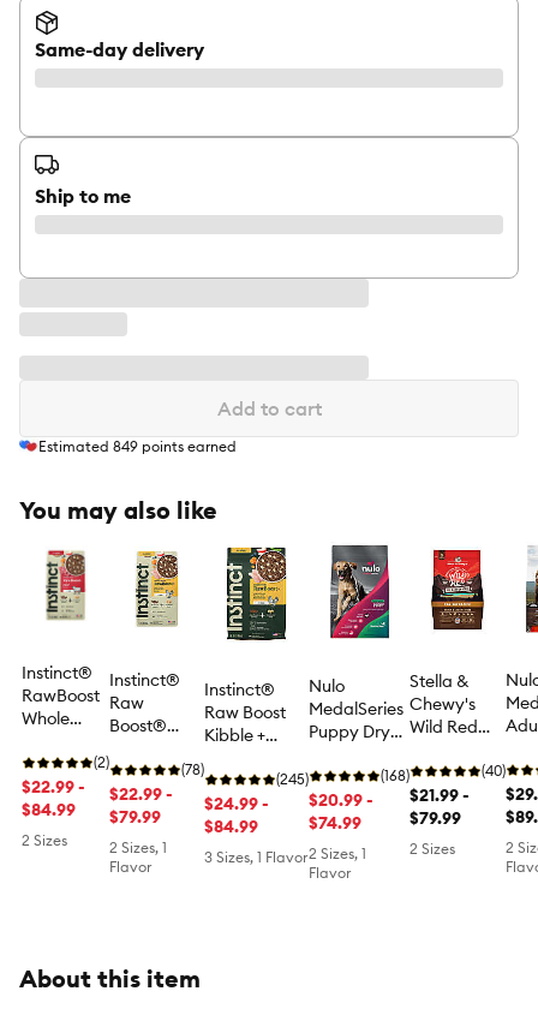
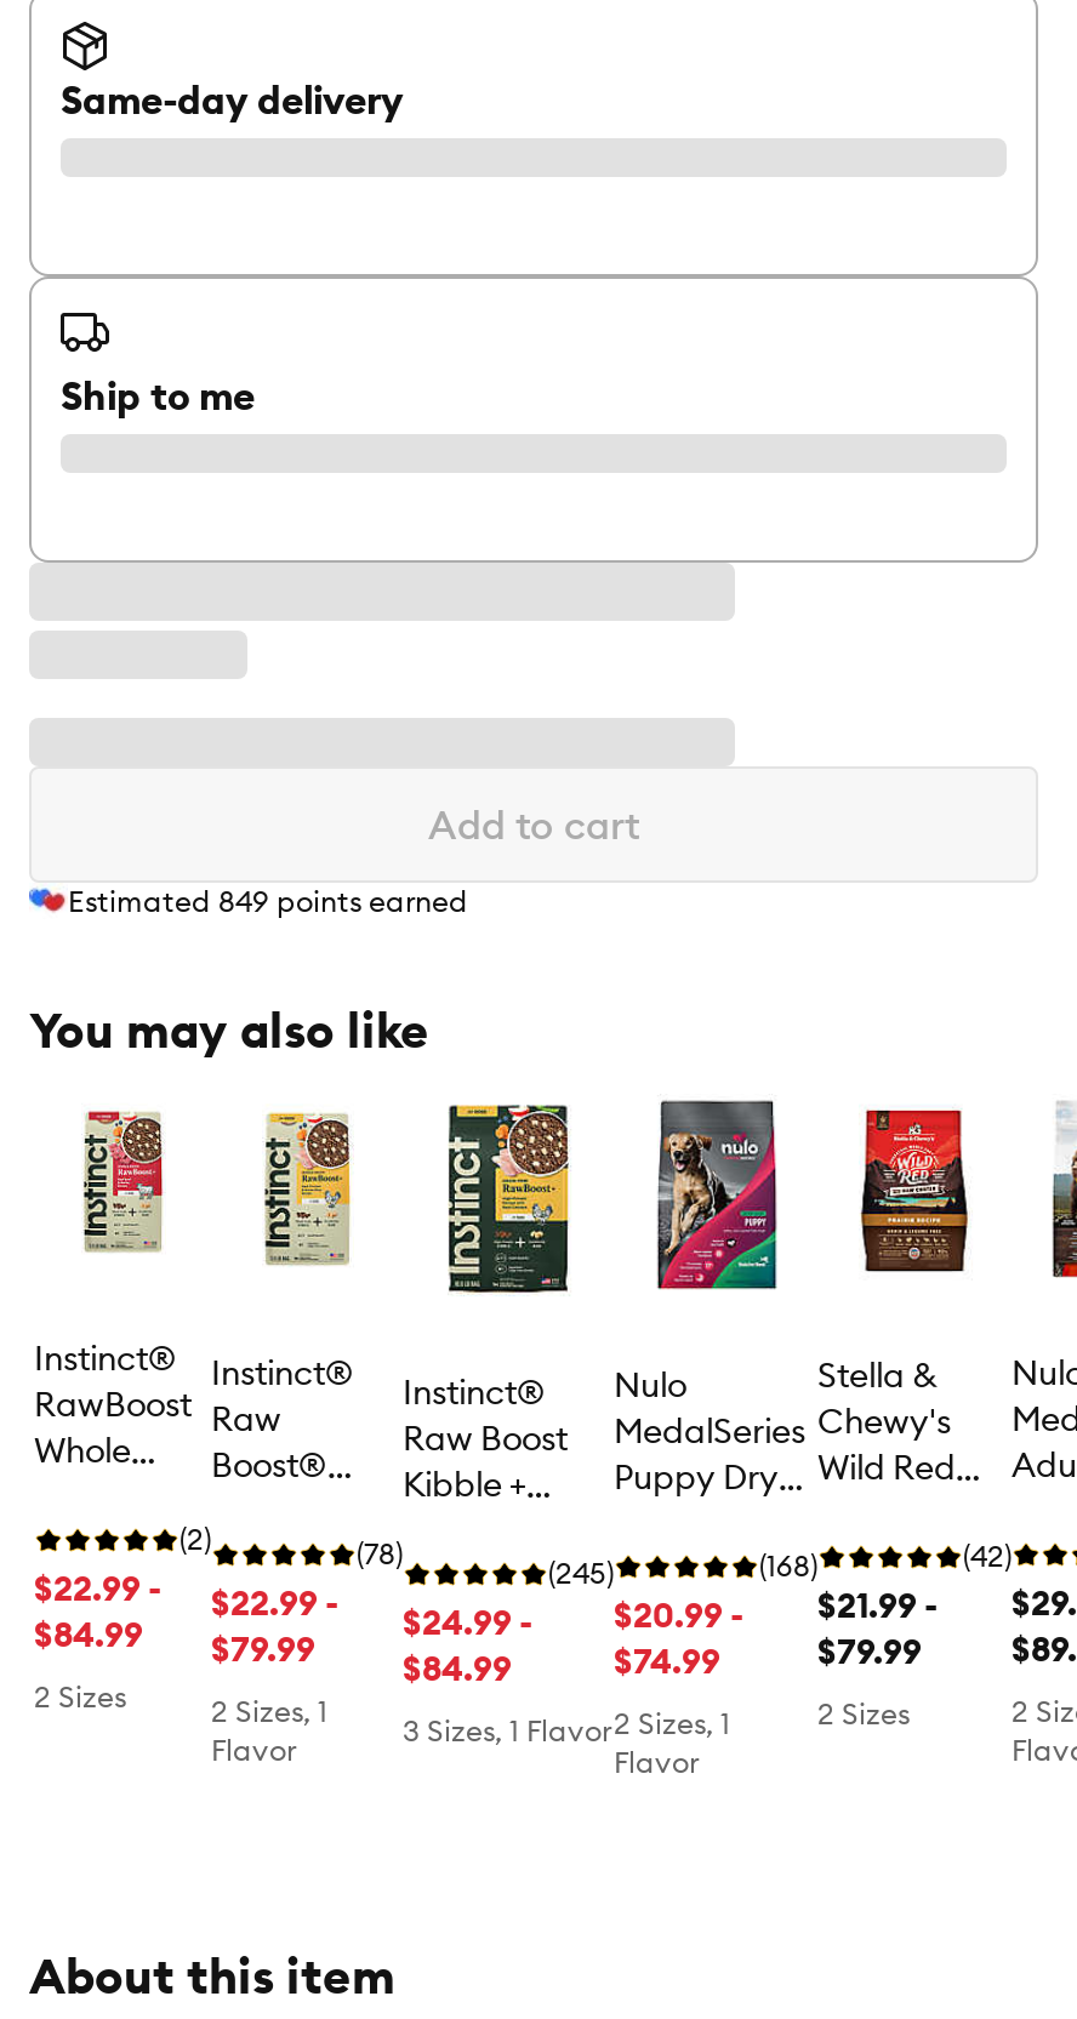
[482,762,506,780] (40) -> [963,1538,1012,1575] (42)

